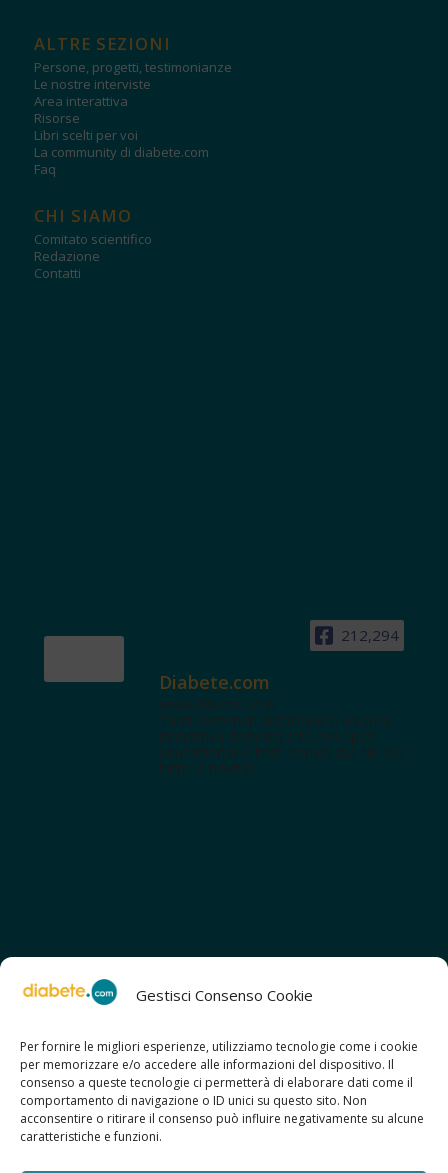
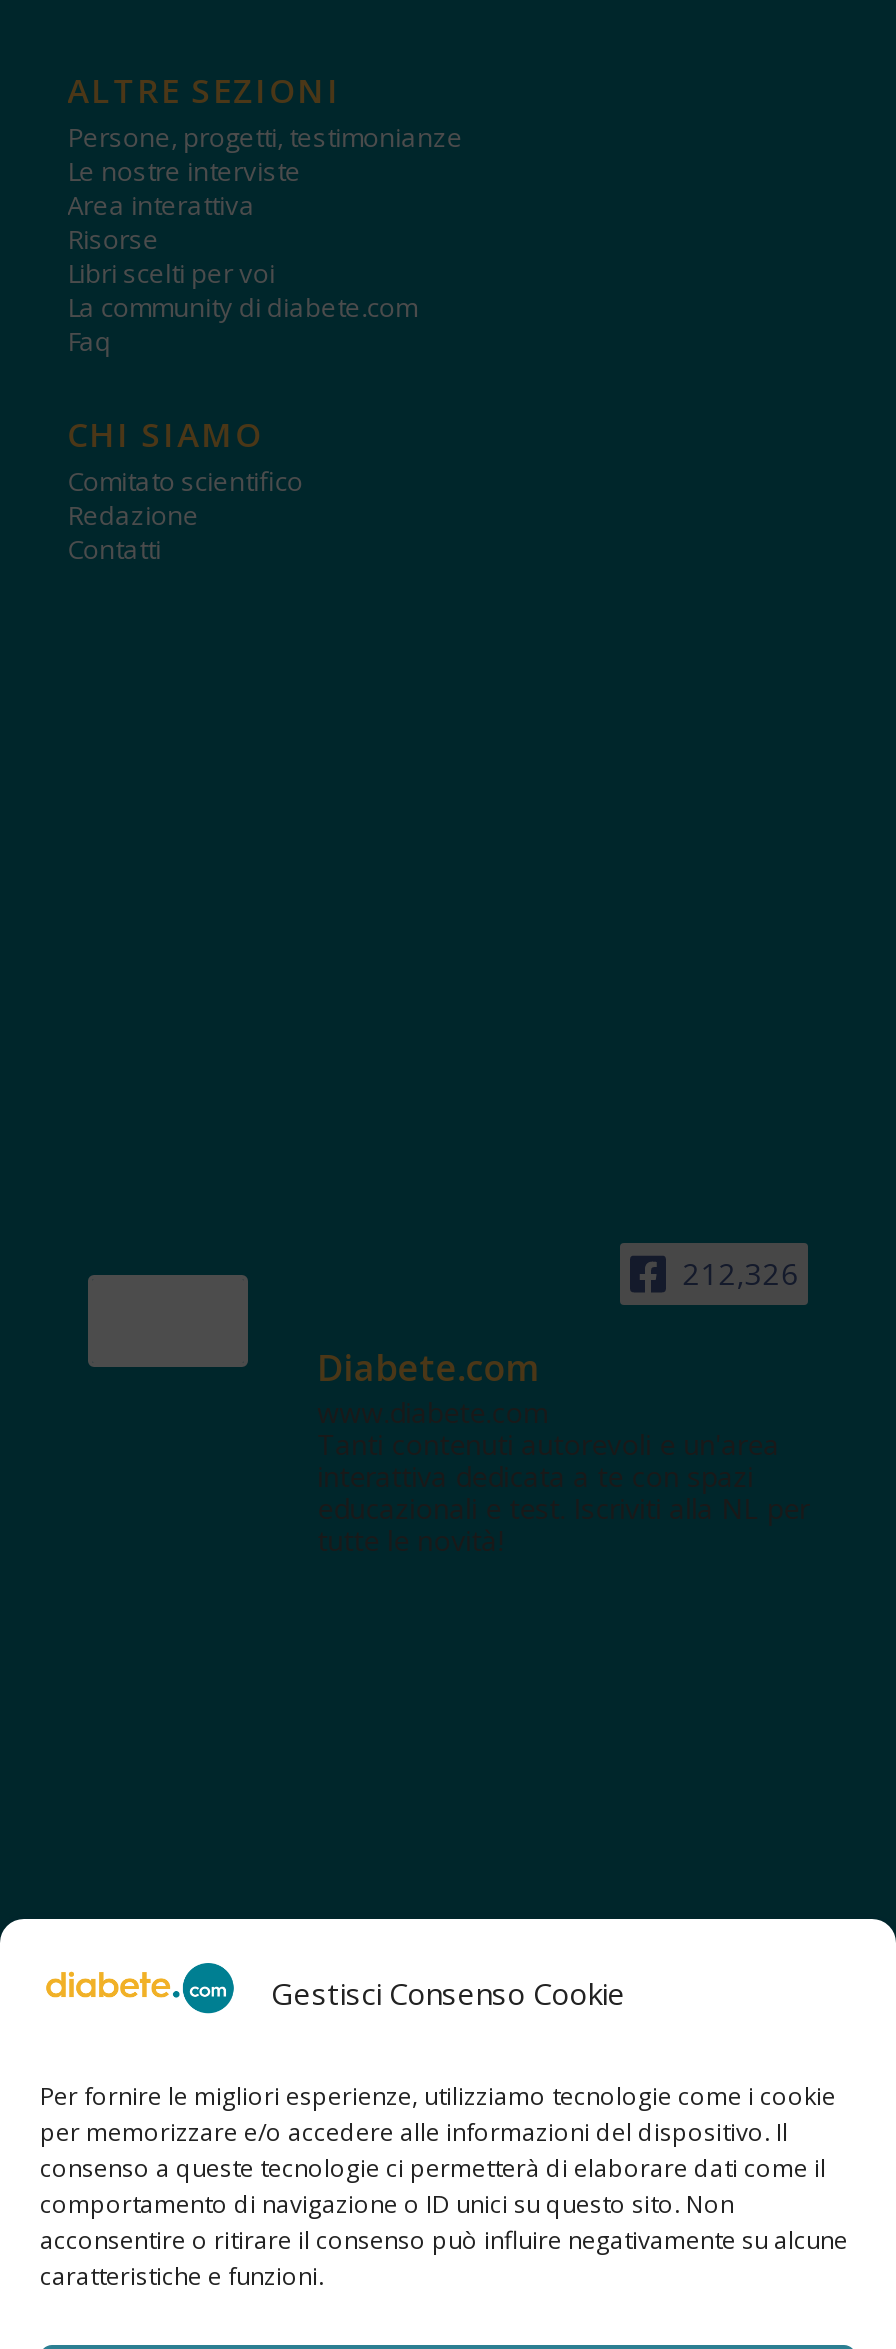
[341,625,399,645] 212,294 -> [683,1254,799,1294] 212,326

